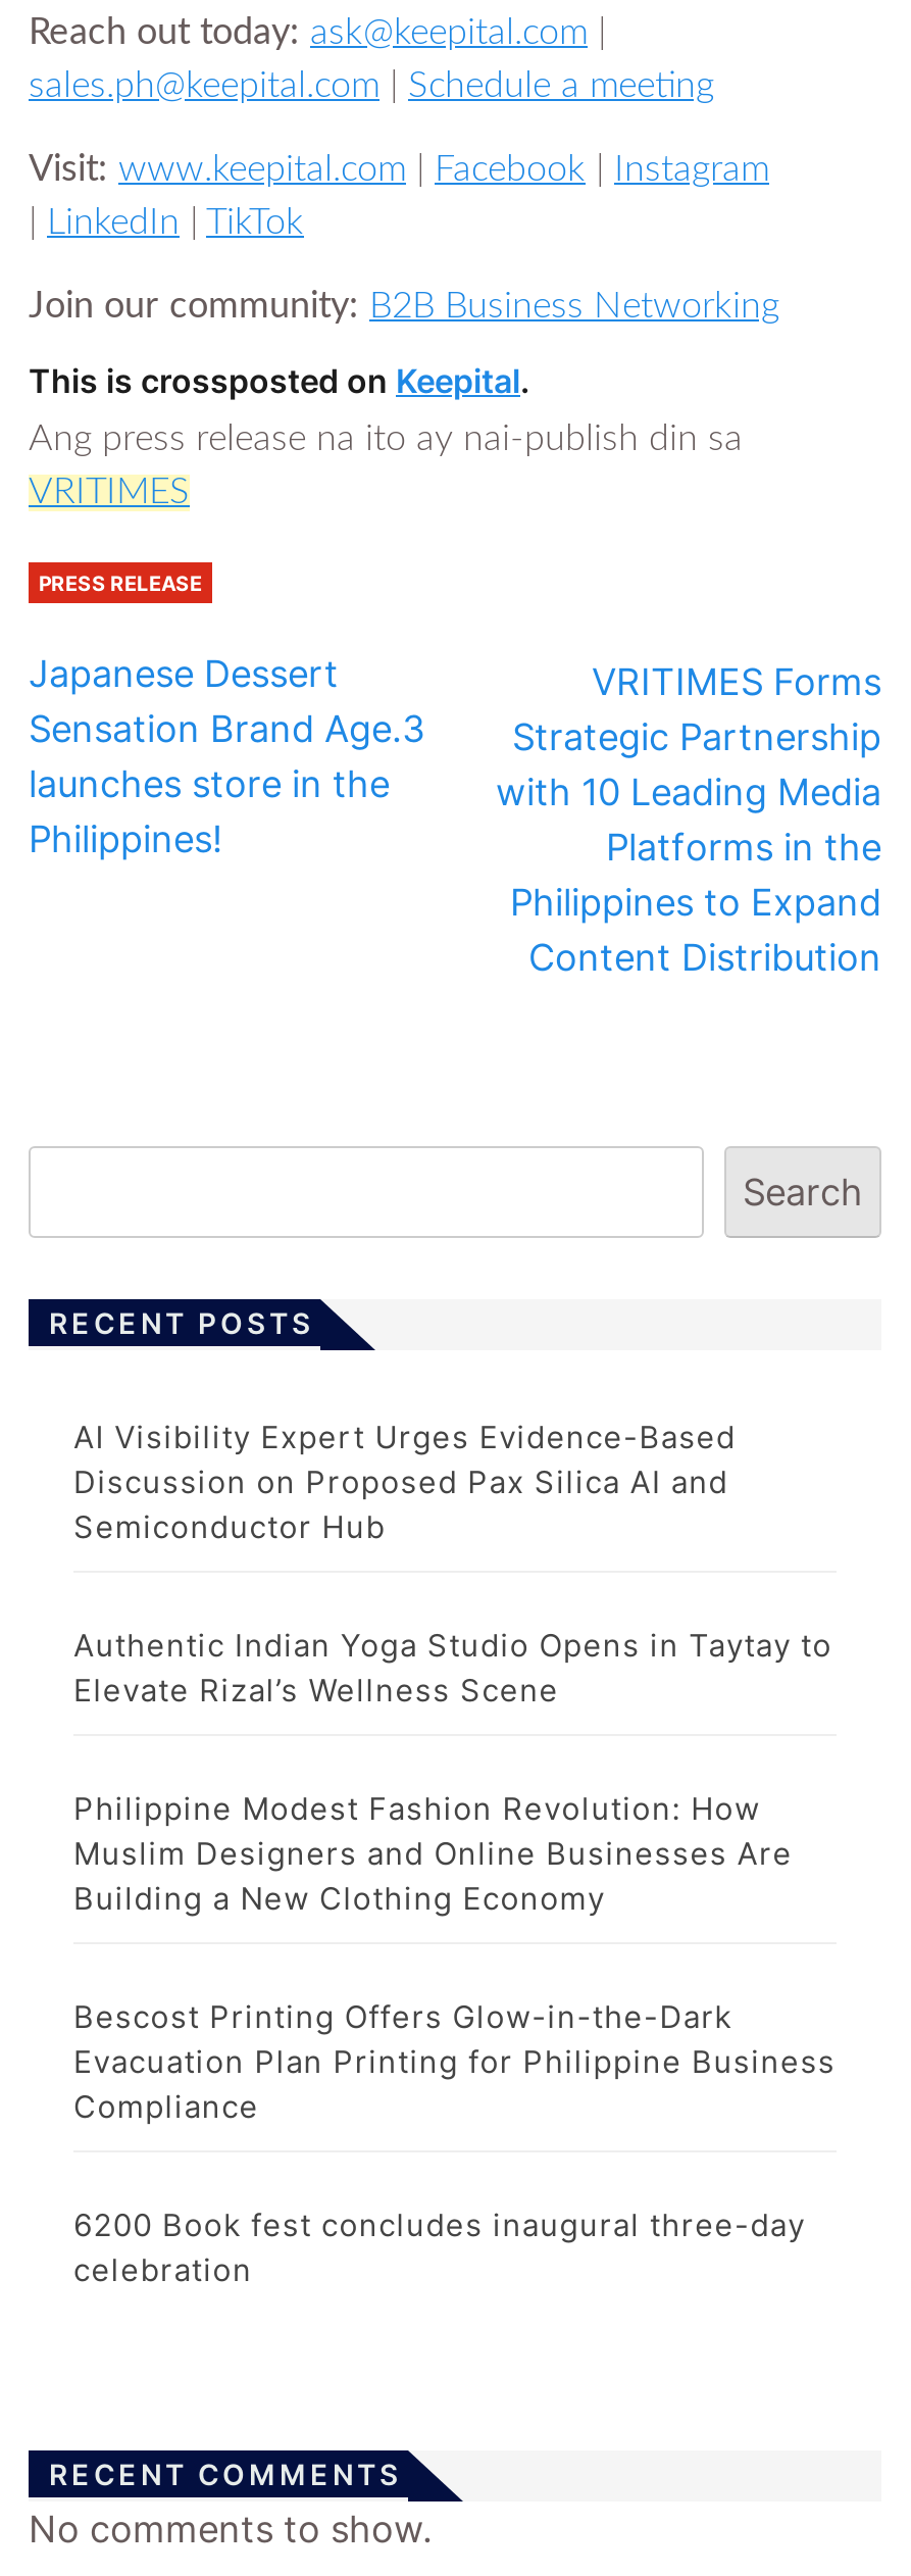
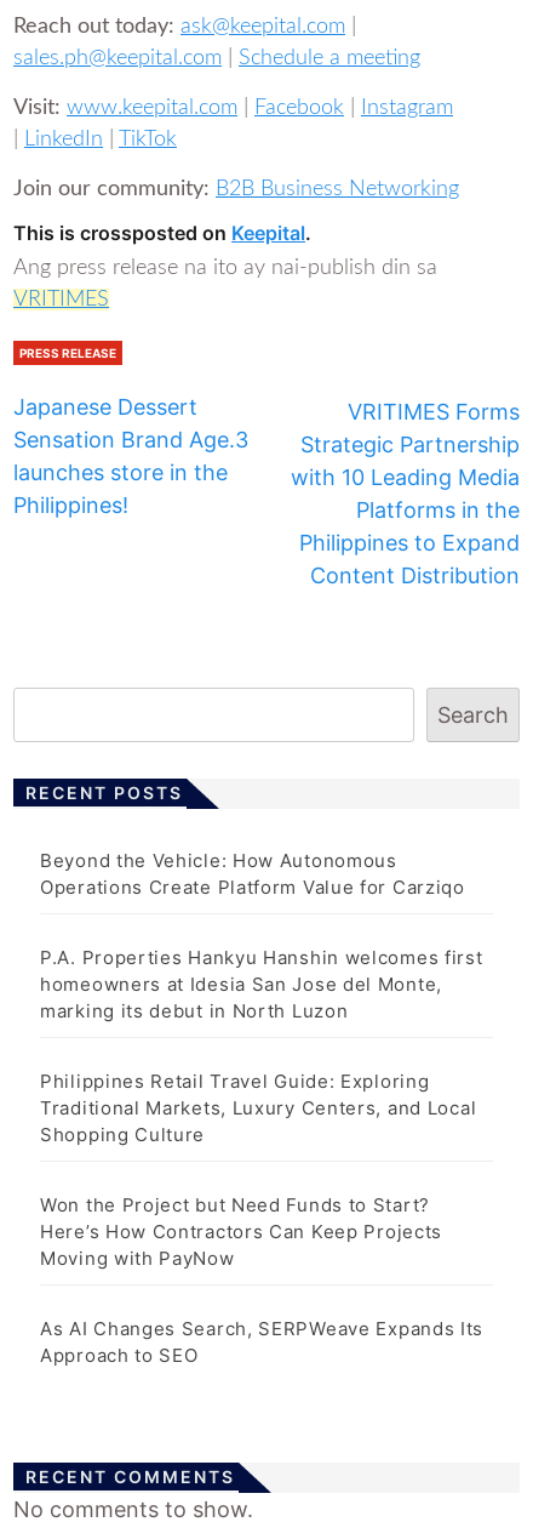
[73,1417,736,1546] AI Visibility Expert Urges Evidence-Based | Discussion on Proposed Pax Silica AI and | Semiconductor Hub -> [40,849,465,898] Beyond the Vehicle: How Autonomous | Operations Create Platform Value for Carziqo
[73,1625,832,1709] Authentic Indian Yoga Studio Opens in Taytay to | Elevate Rizal’s Wellness Scene -> [40,946,483,1022] P.A. Properties Hankyu Hanshin welcomes first | homeowners at Idesia San Jose del Monte, | marking its debut in North Luzon
[73,1789,792,1917] Philippine Modest Fashion Revolution: How | Muslim Designers and Online Businesses Are | Building a New Clothing Economy -> [40,1069,476,1146] Philippines Retail Travel Guide: Exploring | Traditional Markets, Luxury Centers, and Local | Shopping Culture
[73,1997,836,2126] Bescost Printing Offers Glow-in-the-Dark | Evacuation Plan Printing for Philippine Business | Compliance -> [40,1193,442,1270] Won the Project but Need Funds to Start? | Here’s How Contractors Can Keep Projects | Moving with PayNow
[73,2205,806,2289] 6200 Book fest concludes inaugural three-day | celebration -> [40,1317,483,1367] As AI Changes Search, SERPWeave Expands Its | Approach to SEO

